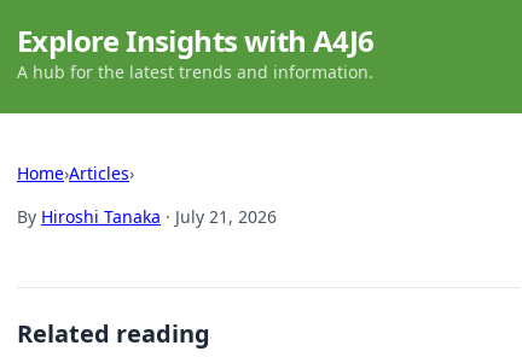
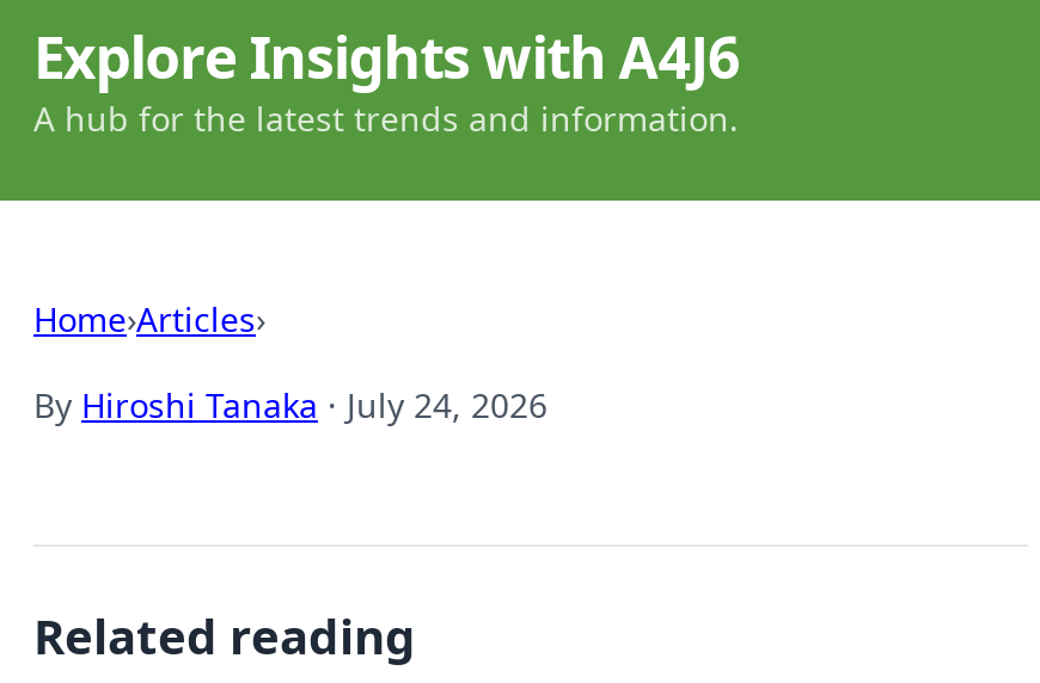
[17,205,277,228] By Hiroshi Tanaka · July 21, 2026 -> [33,382,547,427] By Hiroshi Tanaka · July 24, 2026

